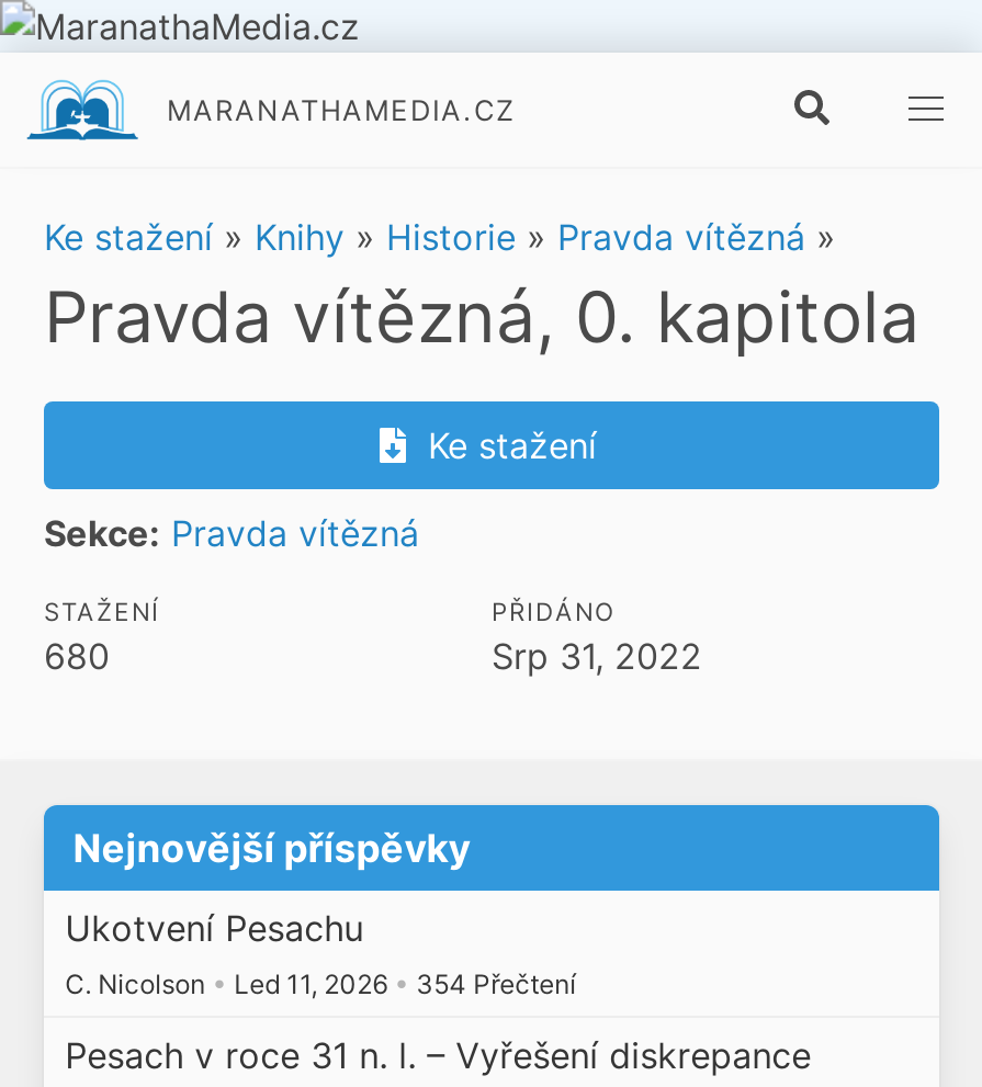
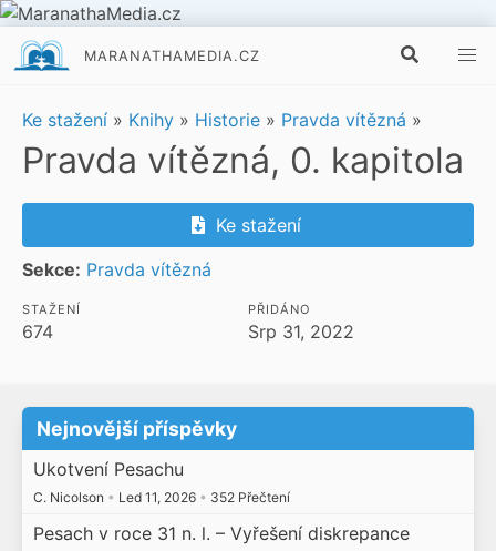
[44,634,110,678] 680 -> [22,321,53,343] 674
[65,967,576,999] C. Nicolson • Led 11, 2026 • 354 Přečtení -> [33,488,290,505] C. Nicolson • Led 11, 2026 • 352 Přečtení

